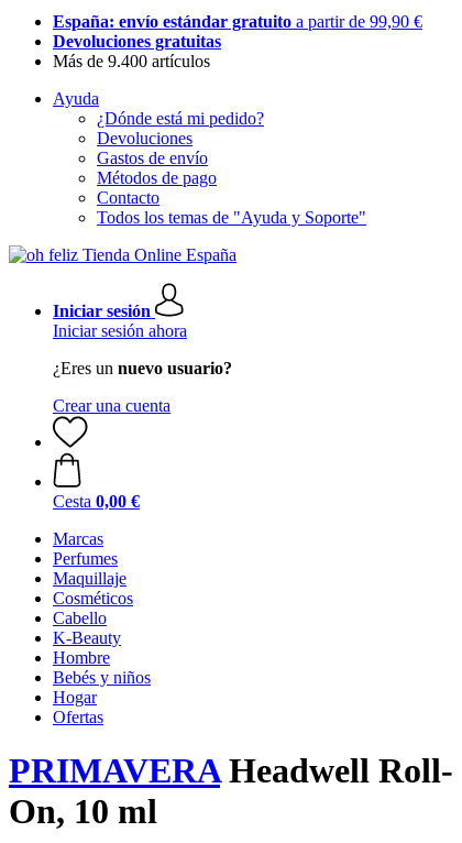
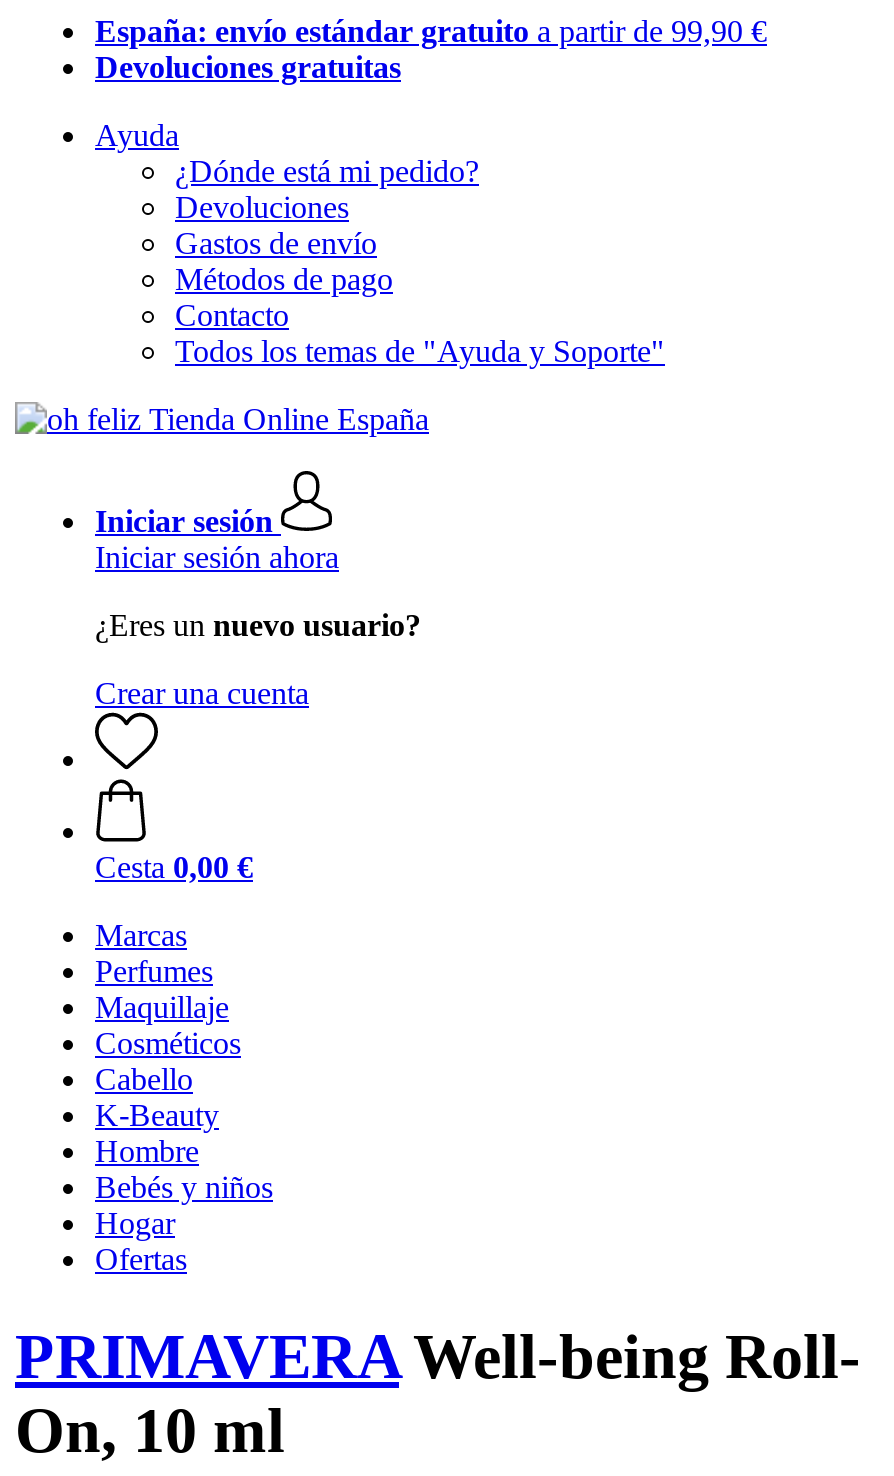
[53,52,210,70] Más de 9.400 artículos -> none
[9,751,453,791] PRIMAVERA Headwell Roll- -> [15,1321,861,1393] PRIMAVERA Well-being Roll-

